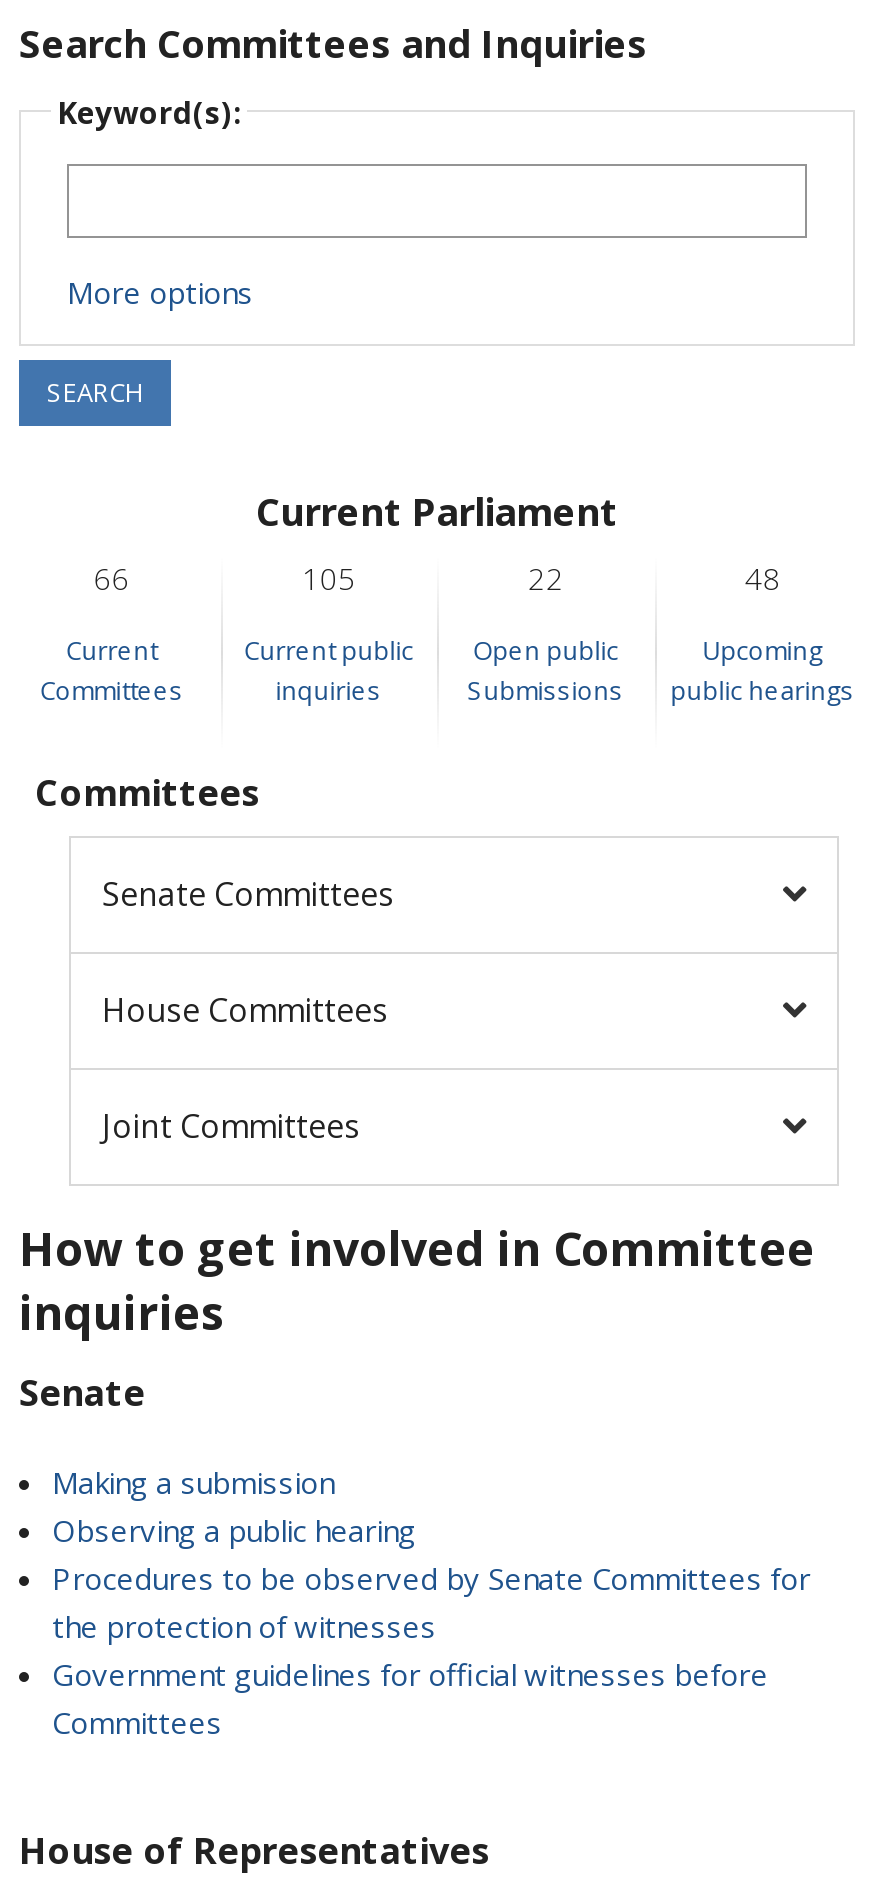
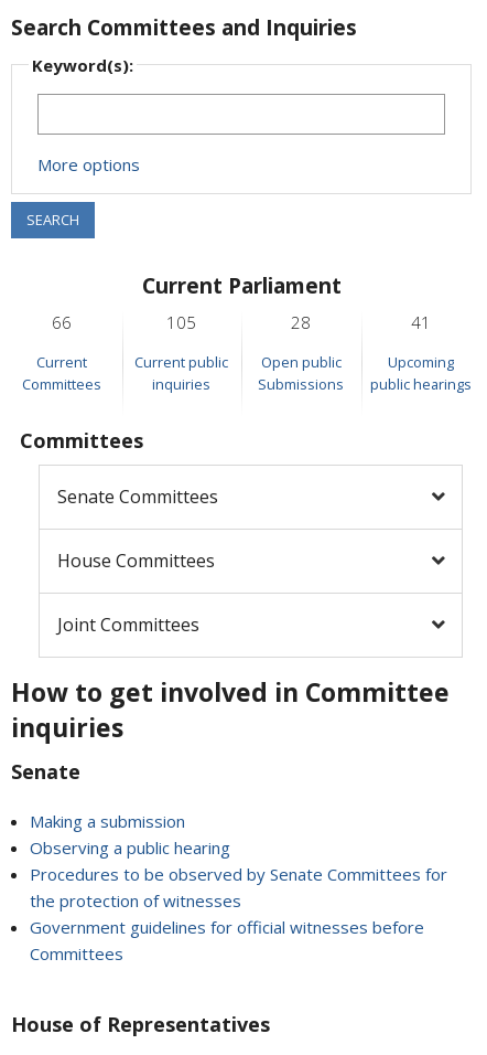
[527,559,563,599] 22 -> [291,312,311,334] 28
[745,559,781,599] 48 -> [411,312,431,334] 41

